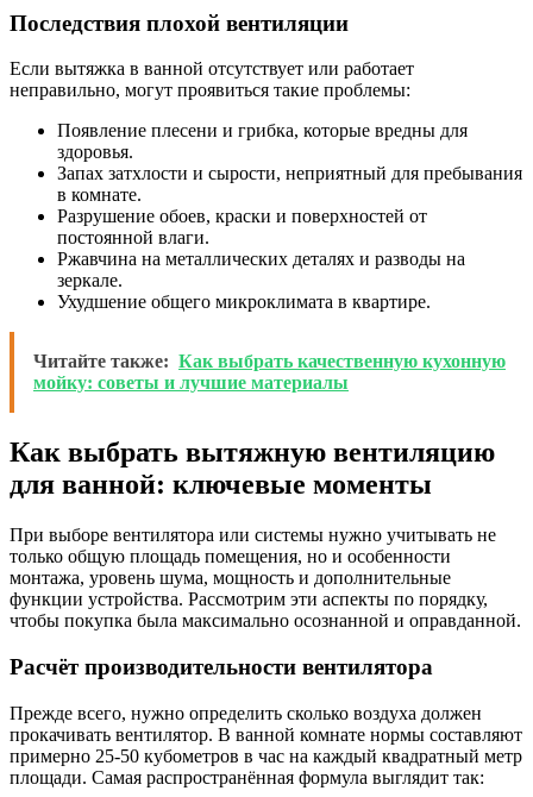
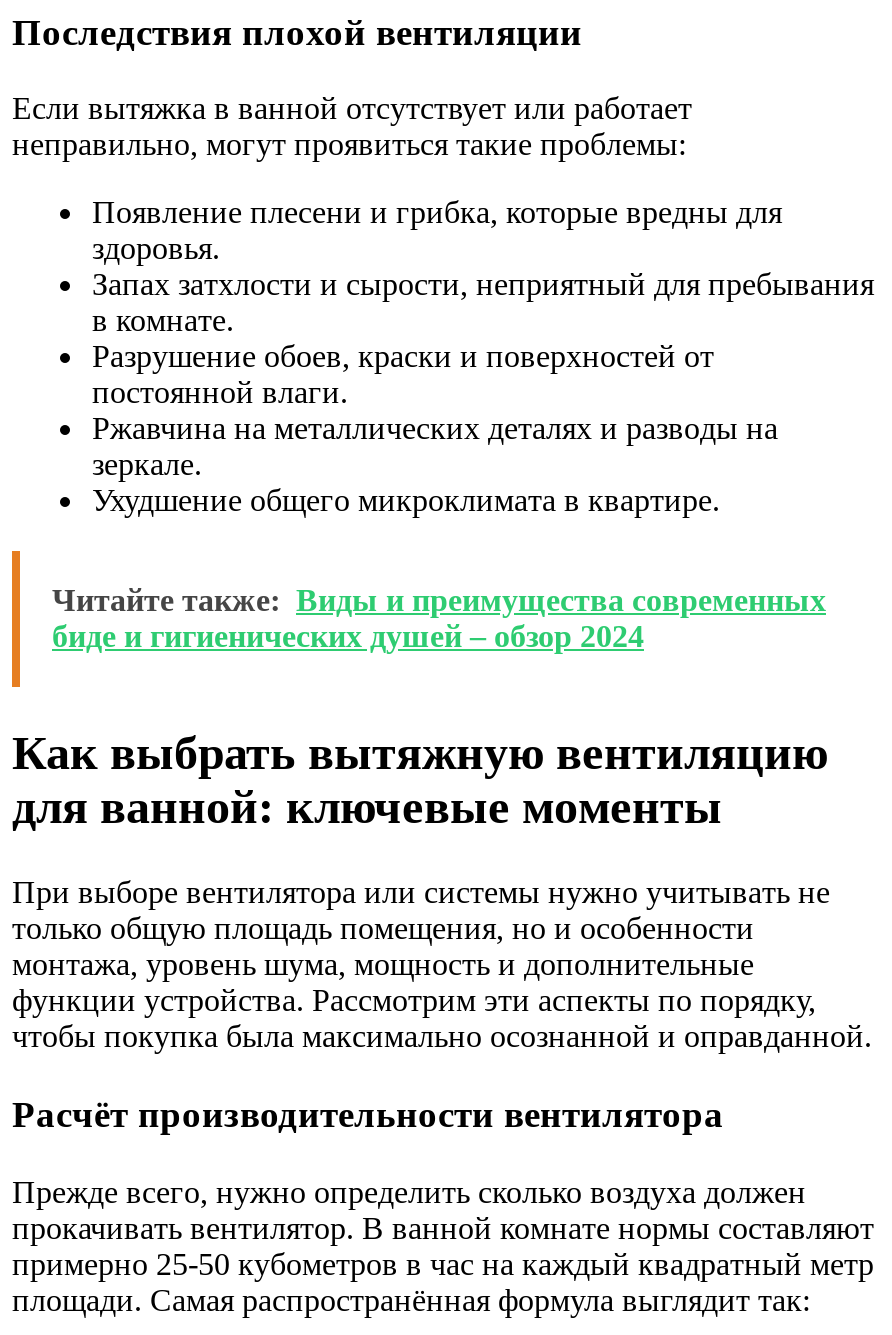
[33,351,506,393] Читайте также: Как выбрать качественную кухонную | мойку: советы и лучшие материалы -> [52,584,826,654] Читайте также: Виды и преимущества современных | биде и гигиенических душей – обзор 2024

